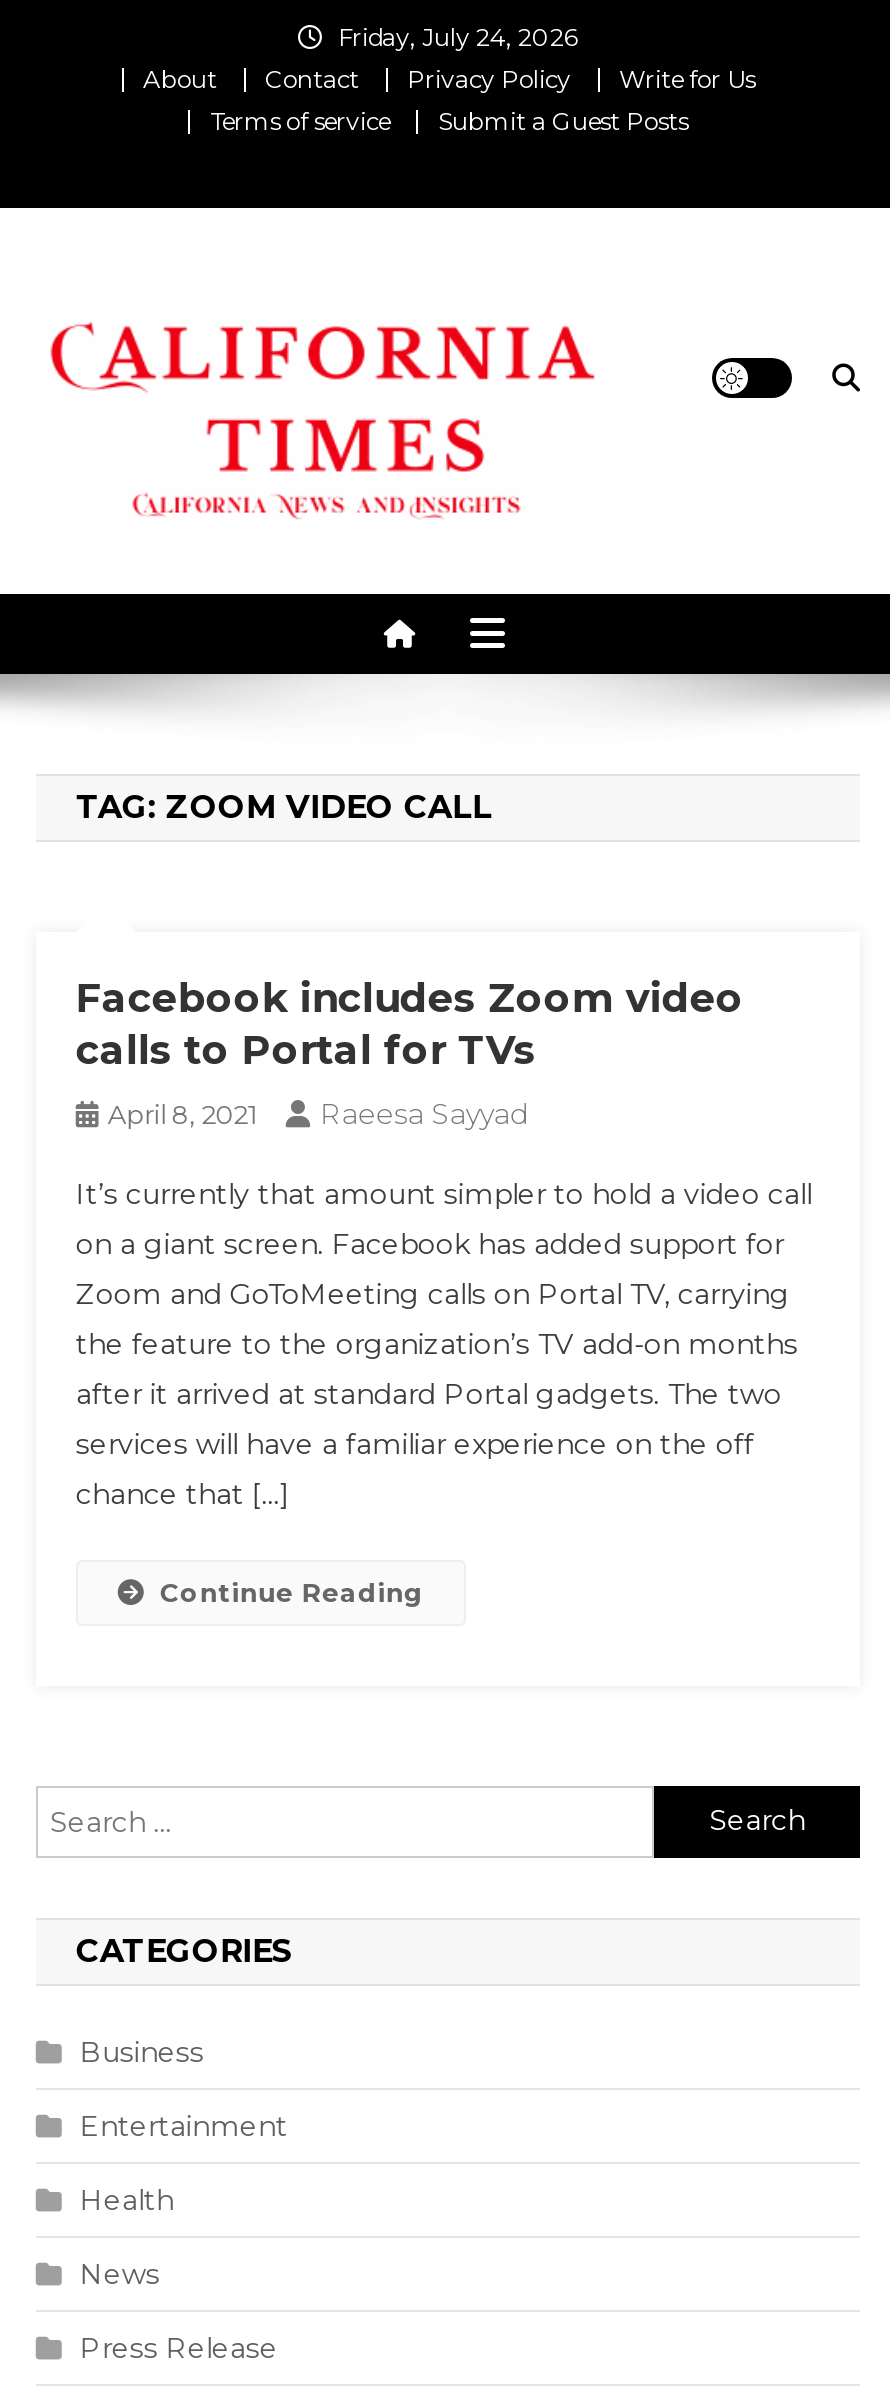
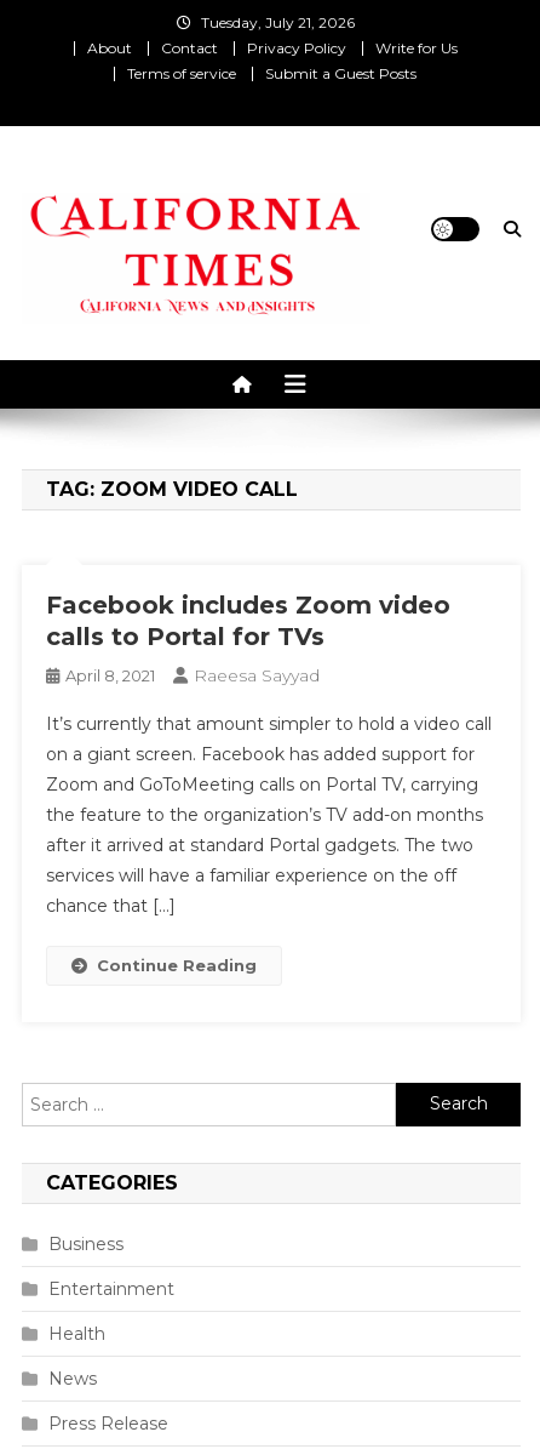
[338,22,578,52] Friday, July 24, 2026 -> [200,13,354,32] Tuesday, July 21, 2026

